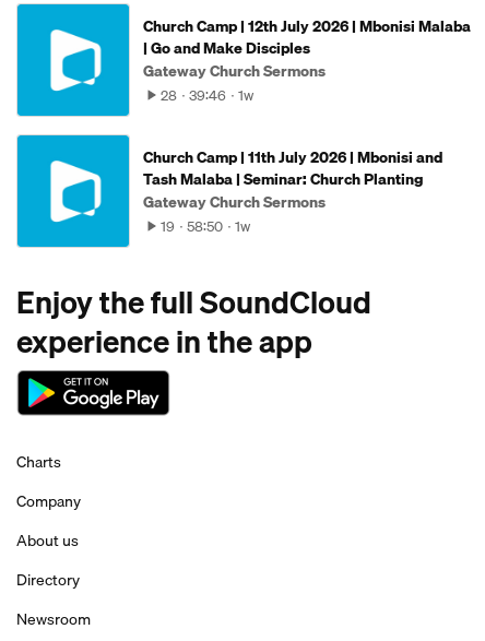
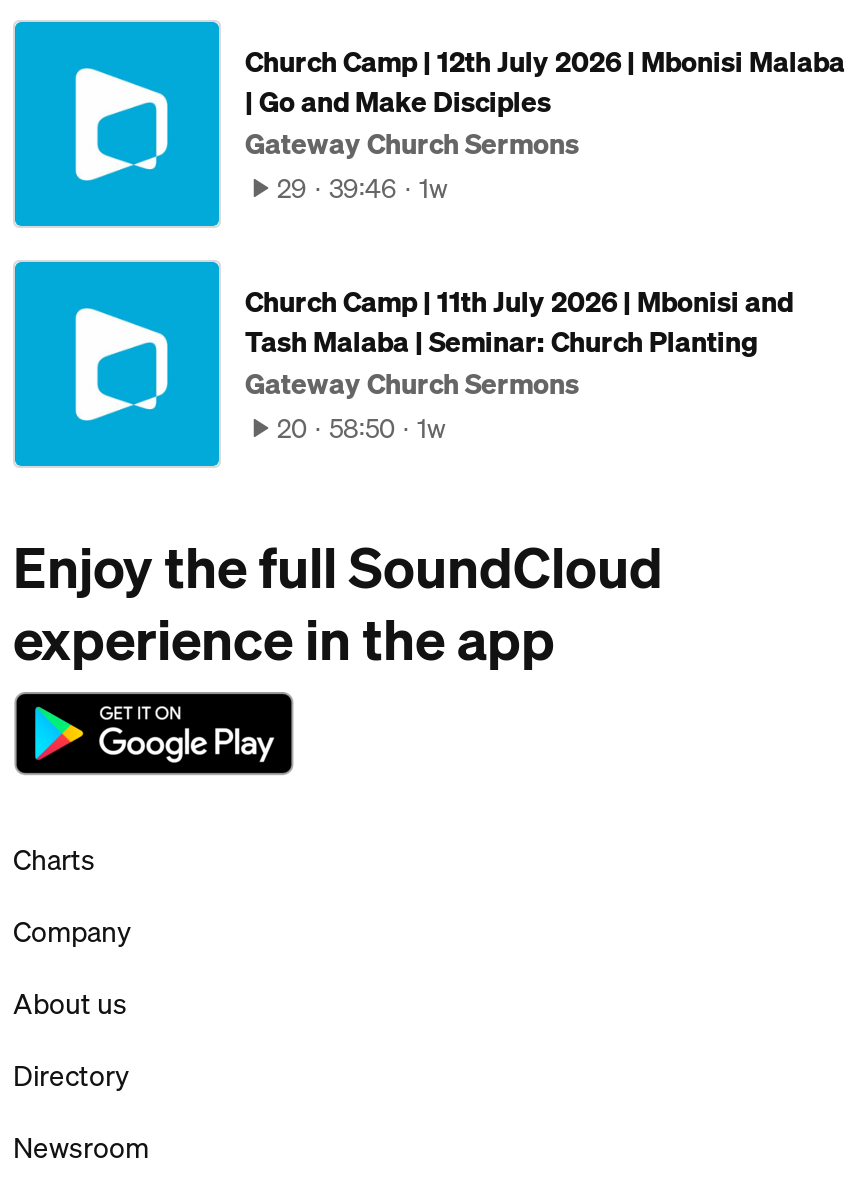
[161,84,253,106] 28 39:46 1w -> [277,168,447,208] 29 39:46 1w
[161,215,250,237] 19 58:50 1w -> [277,408,445,448] 20 58:50 1w

